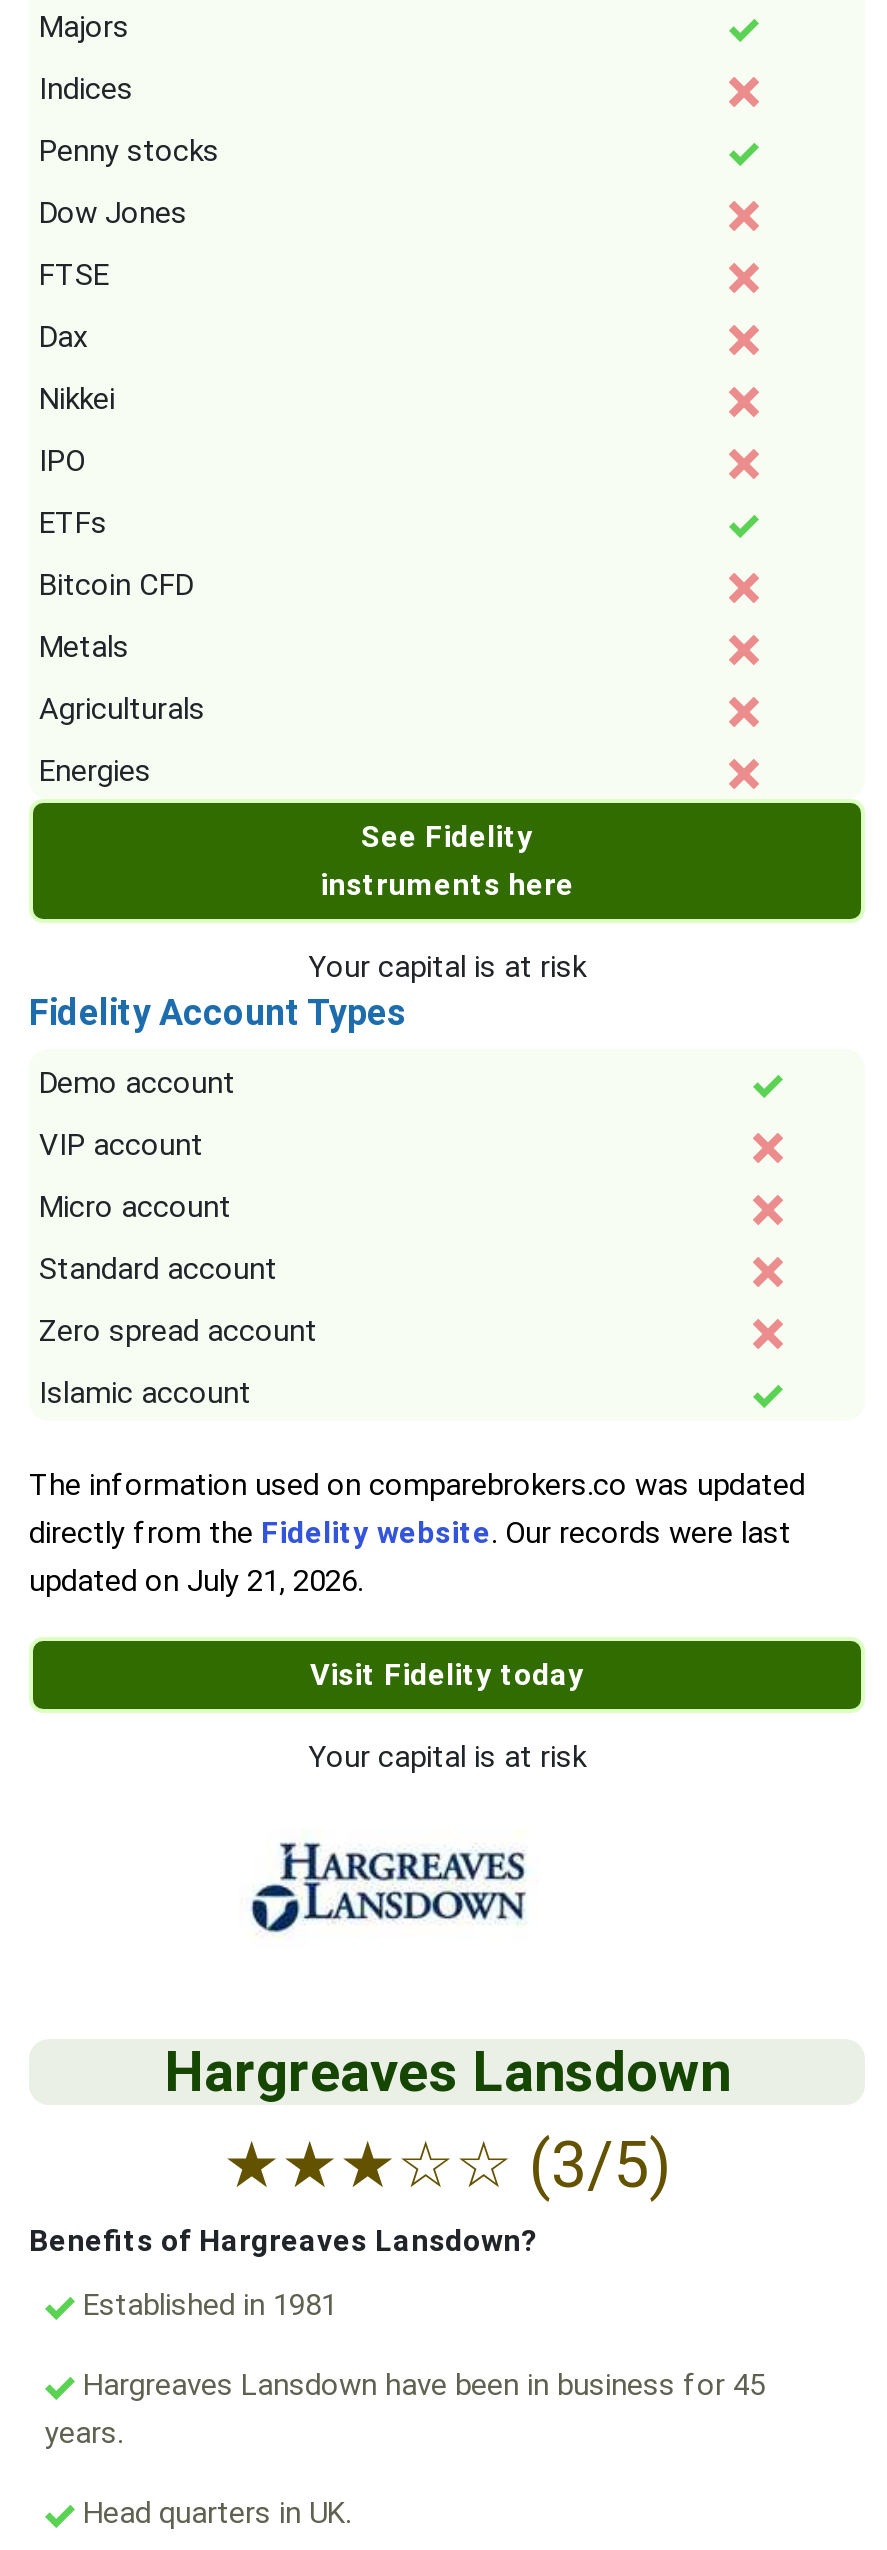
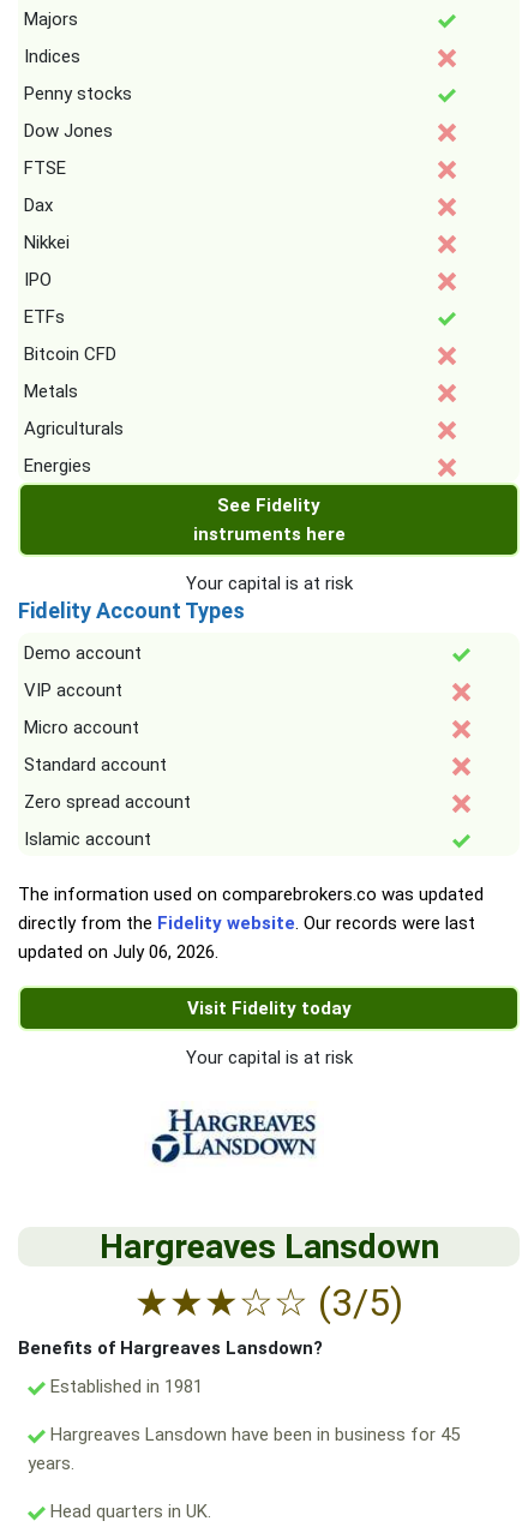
[29,1563,363,1599] updated on July 21, 2026. -> [18,941,218,963] updated on July 06, 2026.

